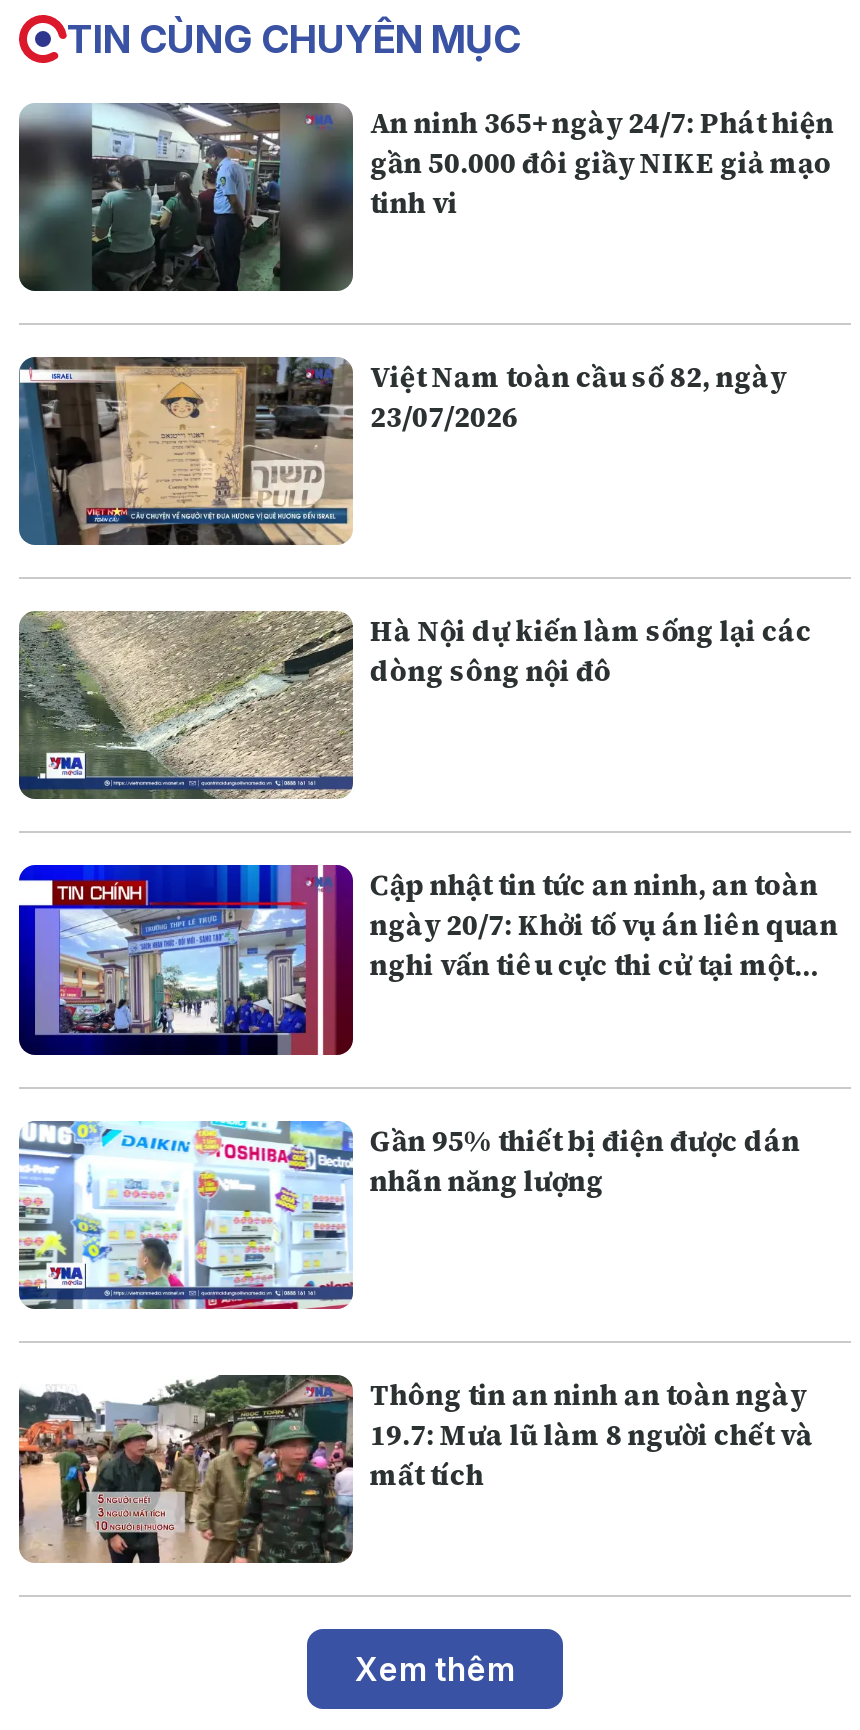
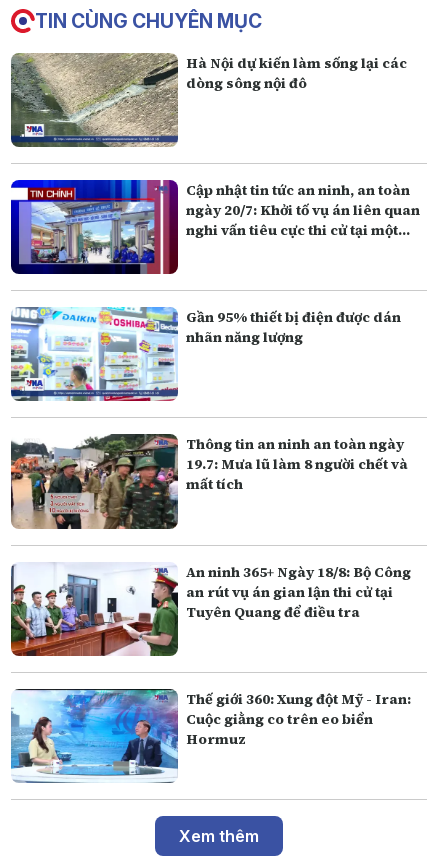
[19,101,834,293] [image] | An ninh 365+ ngày 24/7: Phát hiện | gần 50.000 đôi giầy NIKE giả mạo | tinh vi -> none
[17,355,786,547] [image] | Việt Nam toàn cầu số 82, ngày | 23/07/2026 -> none
moved [15,607,838,1494] -> [9,51,420,494]: [image] | Hà Nội dự kiến làm sống lại các | dòng sông nội đô | ... | 19.7: Mưa lũ làm 8 người chết và | mất tích
none -> [10,561,411,657] [image] | An ninh 365+ Ngày 18/8: Bộ Công | an rút vụ án gian lận thi cử tại | Tuyên Quang để điều tra
none -> [10,688,411,784] [image] | Thế giới 360: Xung đột Mỹ - Iran: | Cuộc giằng co trên eo biển | Hormuz

